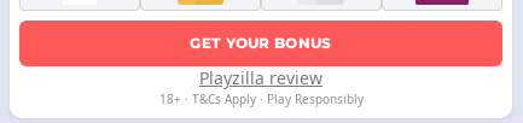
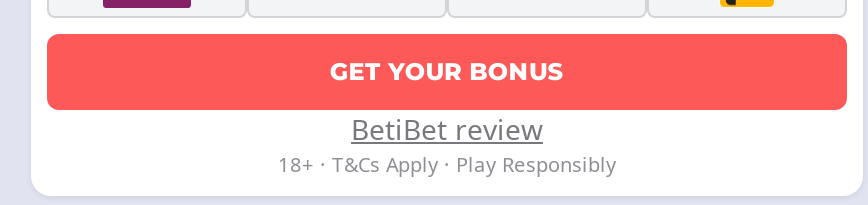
[199,66,322,89] Playzilla review -> [351,110,543,148] BetiBet review

